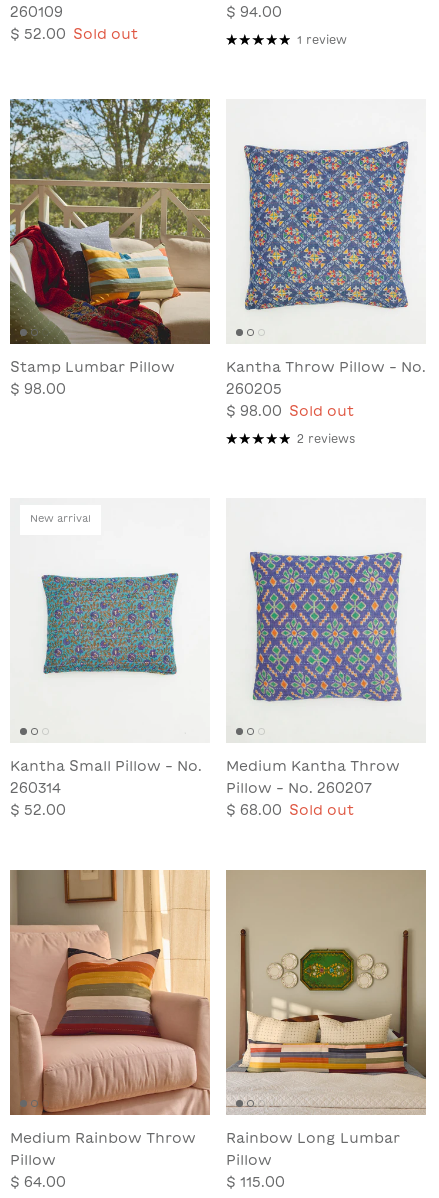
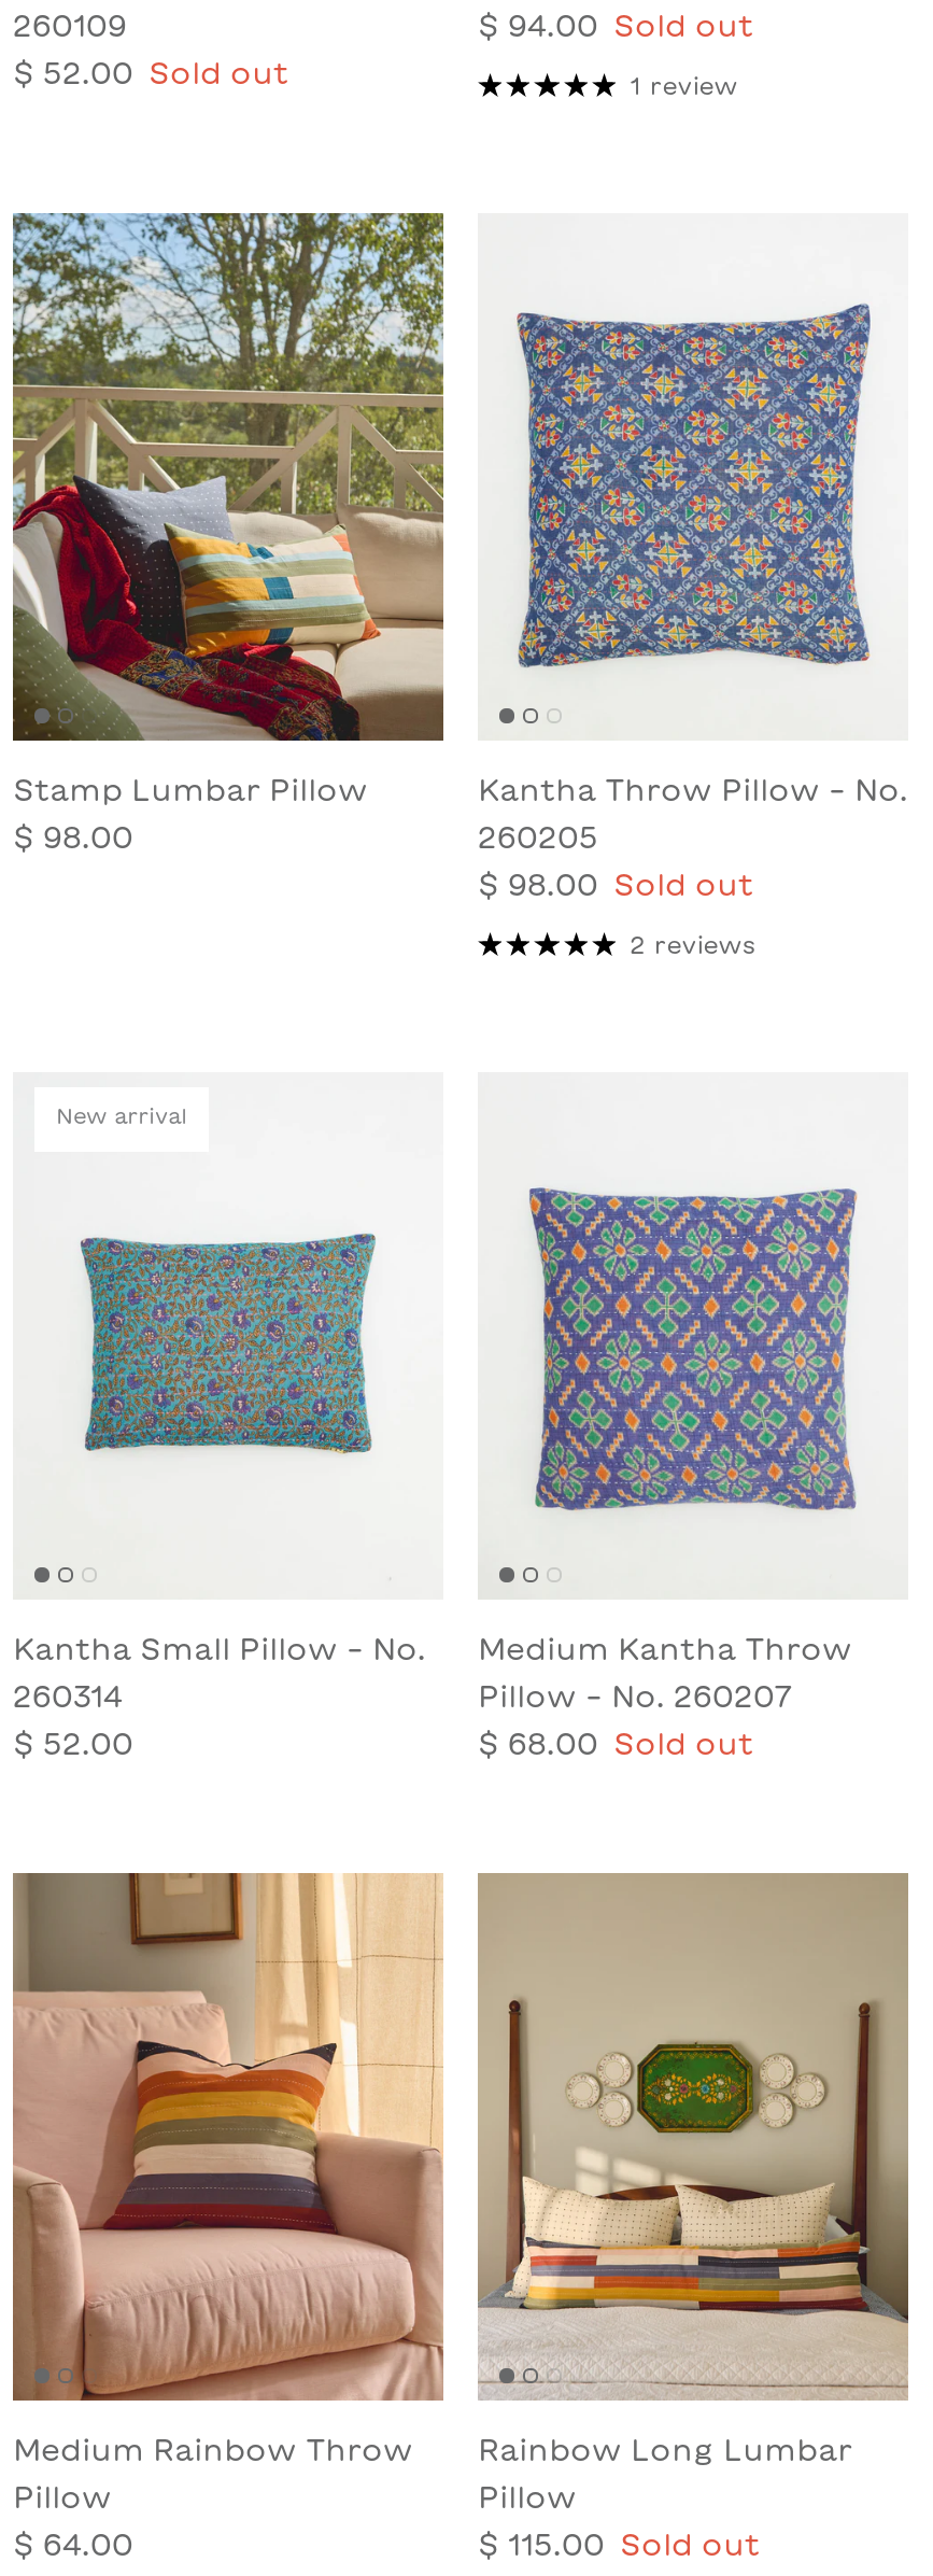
[226,5,282,19] $ 94.00 -> [478,12,753,42] $ 94.00 Sold out
[226,1175,285,1189] $ 115.00 -> [478,2531,760,2561] $ 115.00 Sold out

